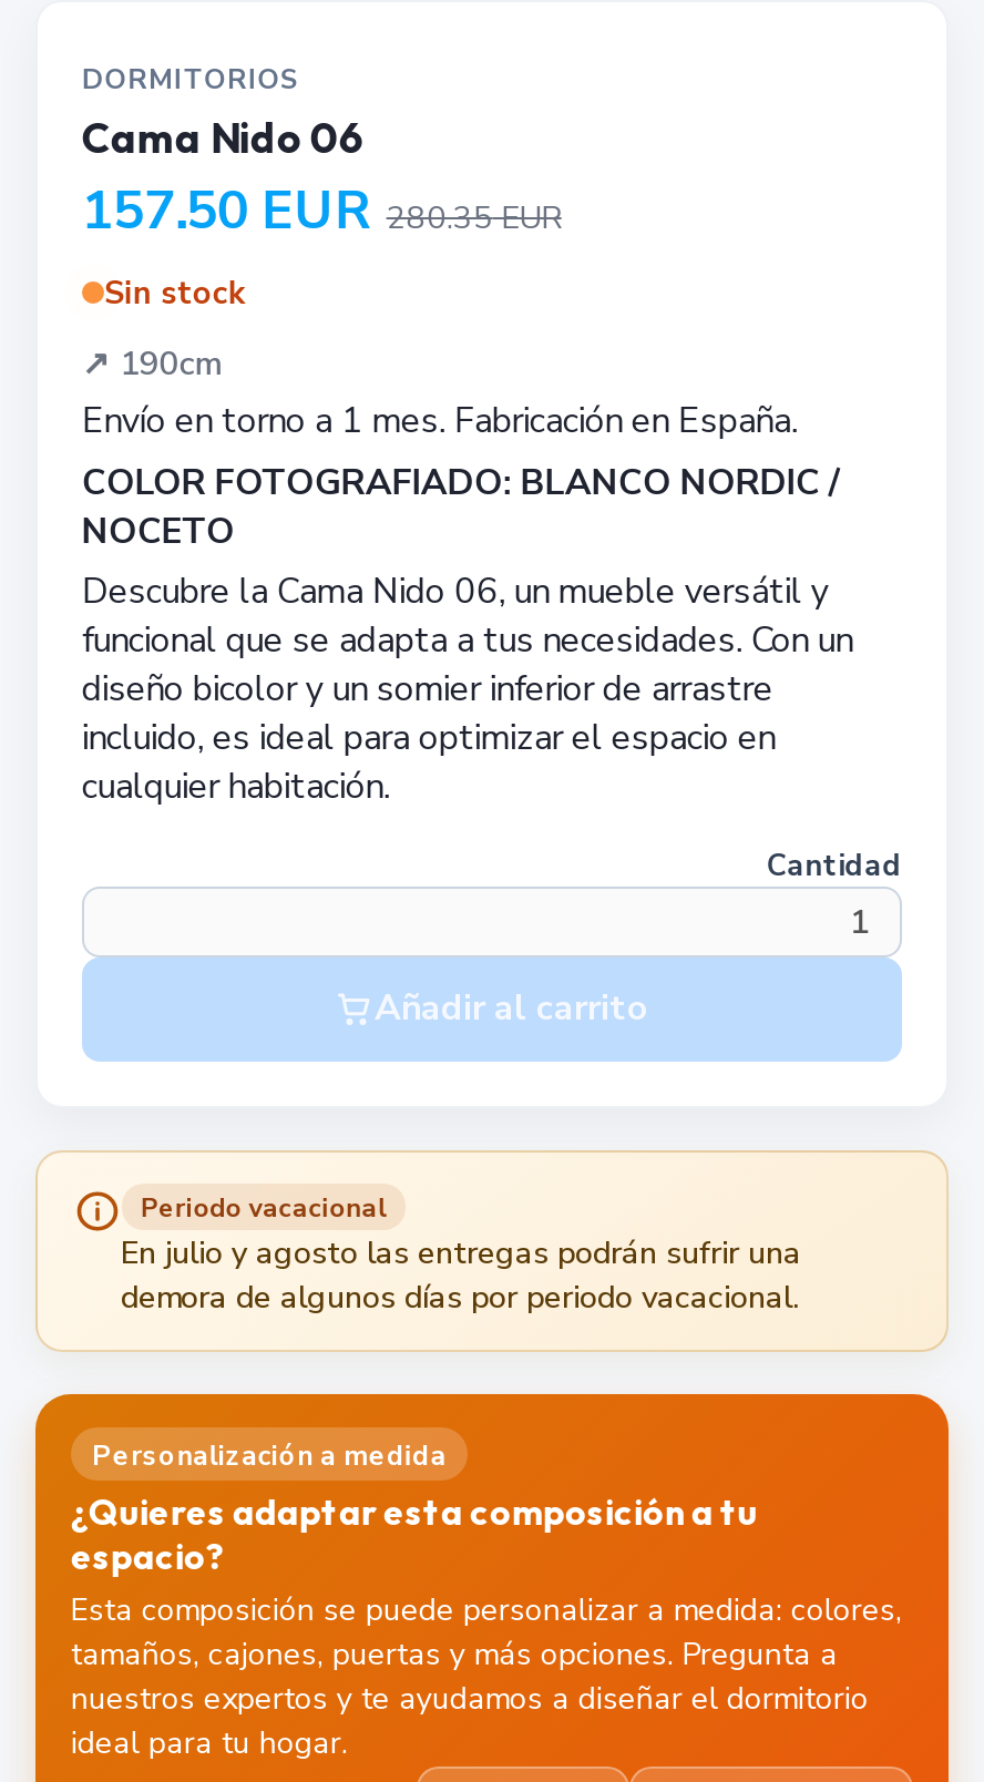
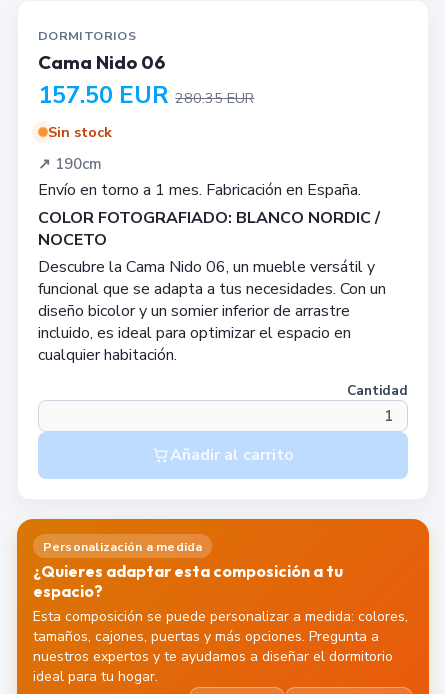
[35,1150,949,1352] [image] | Periodo vacacional | En julio y agosto las entregas podrán sufrir una | demora de algunos días por periodo vacacional. -> none

